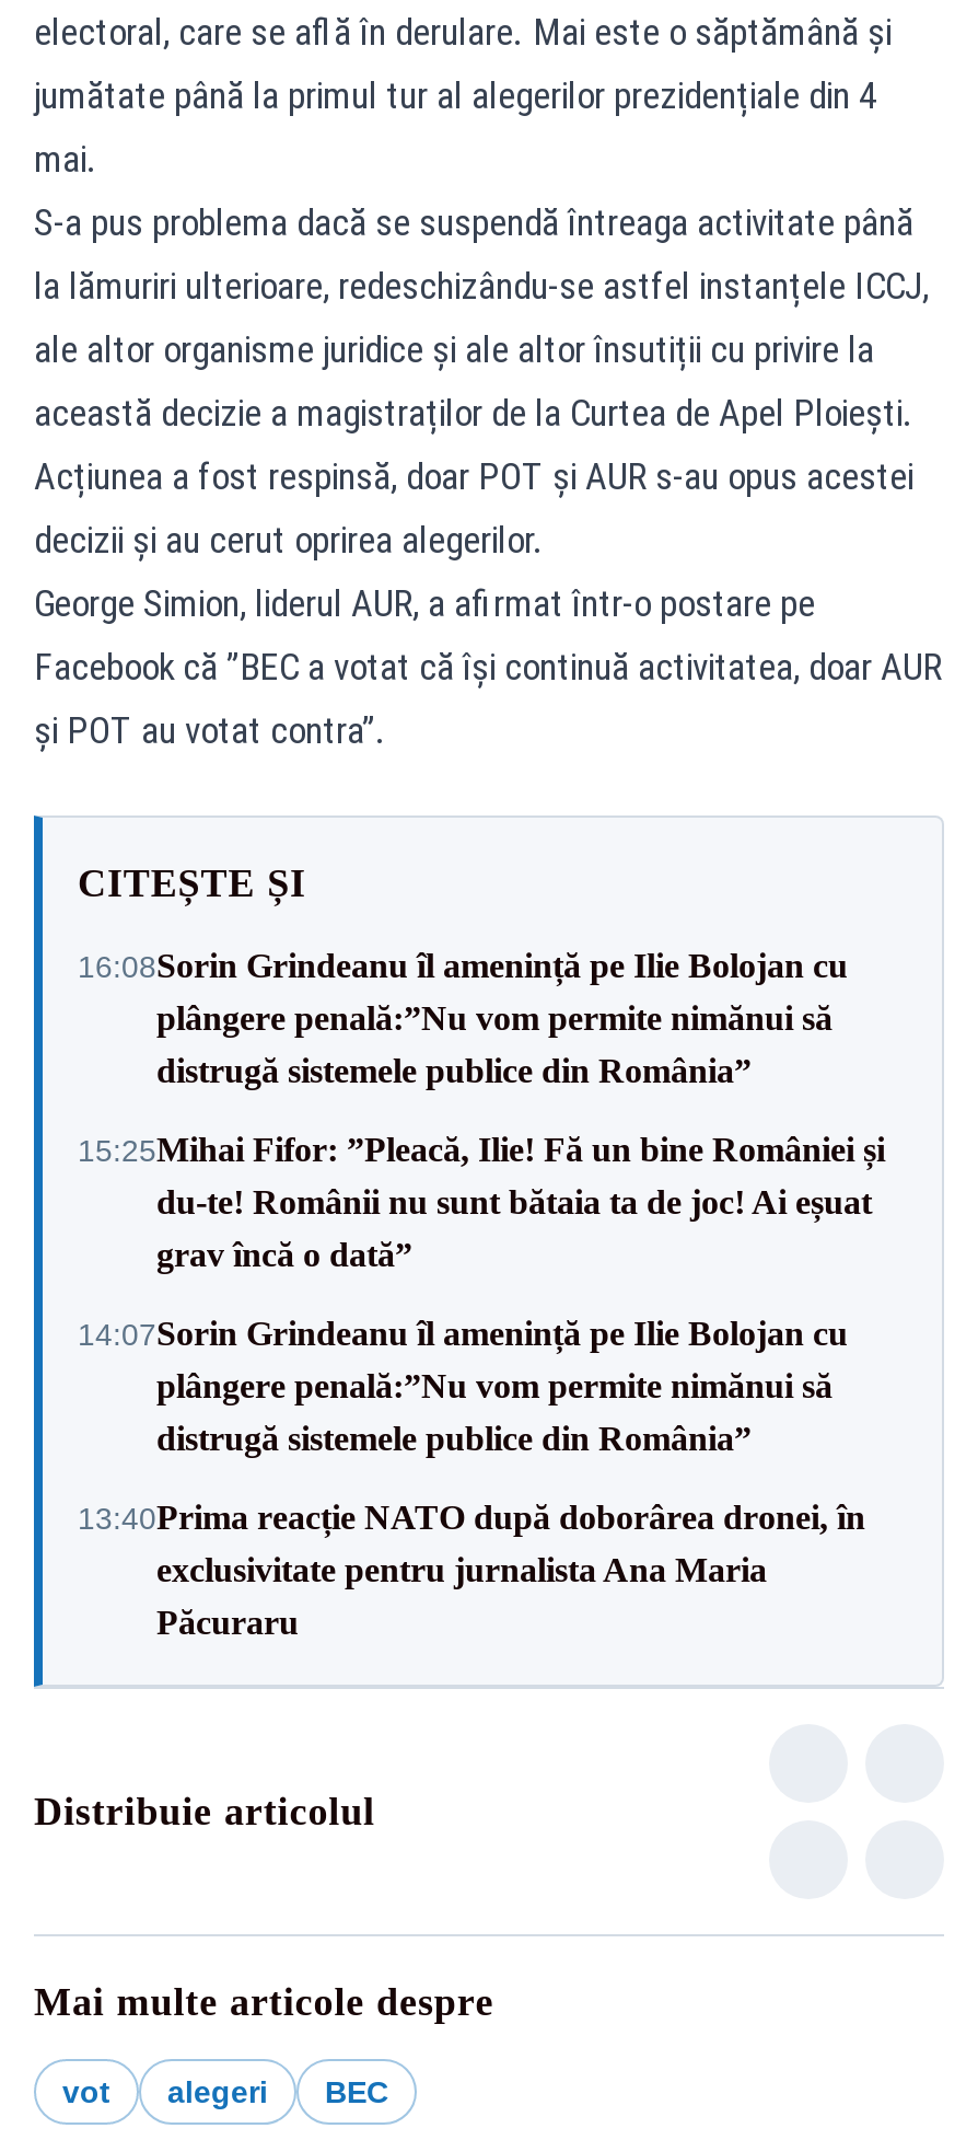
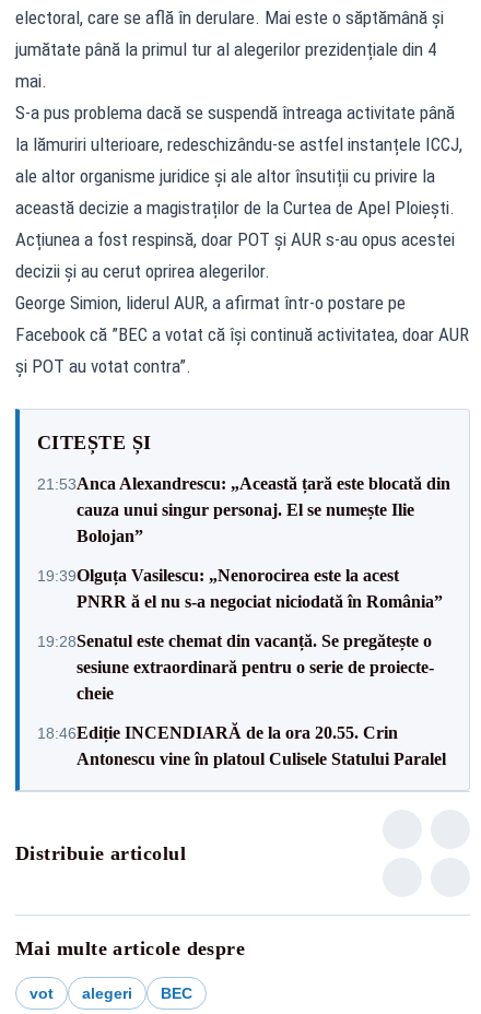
[78,947,848,1089] 16:08Sorin Grindeanu îl amenință pe Ilie Bolojan cu | plângere penală:”Nu vom permite nimănui să | distrugă sistemele publice din România” -> [37,474,450,545] 21:53Anca Alexandrescu: „Această țară este blocată din | cauza unui singur personaj. El se numește Ilie | Bolojan”
[78,1131,885,1273] 15:25Mihai Fifor: ”Pleacă, Ilie! Fă un bine României și | du-te! Românii nu sunt bătaia ta de joc! Ai eșuat | grav încă o dată” -> [37,565,443,610] 19:39Olguța Vasilescu: „Nenorocirea este la acest | PNRR ă el nu s-a negociat niciodată în România”
[78,1315,848,1457] 14:07Sorin Grindeanu îl amenință pe Ilie Bolojan cu | plângere penală:”Nu vom permite nimănui să | distrugă sistemele publice din România” -> [37,631,434,702] 19:28Senatul este chemat din vacanță. Se pregătește o | sesiune extraordinară pentru o serie de proiecte- | cheie
[78,1499,865,1641] 13:40Prima reacție NATO după doborârea dronei, în | exclusivitate pentru jurnalista Ana Maria | Păcuraru -> [37,723,446,768] 18:46Ediție INCENDIARĂ de la ora 20.55. Crin | Antonescu vine în platoul Culisele Statului Paralel

